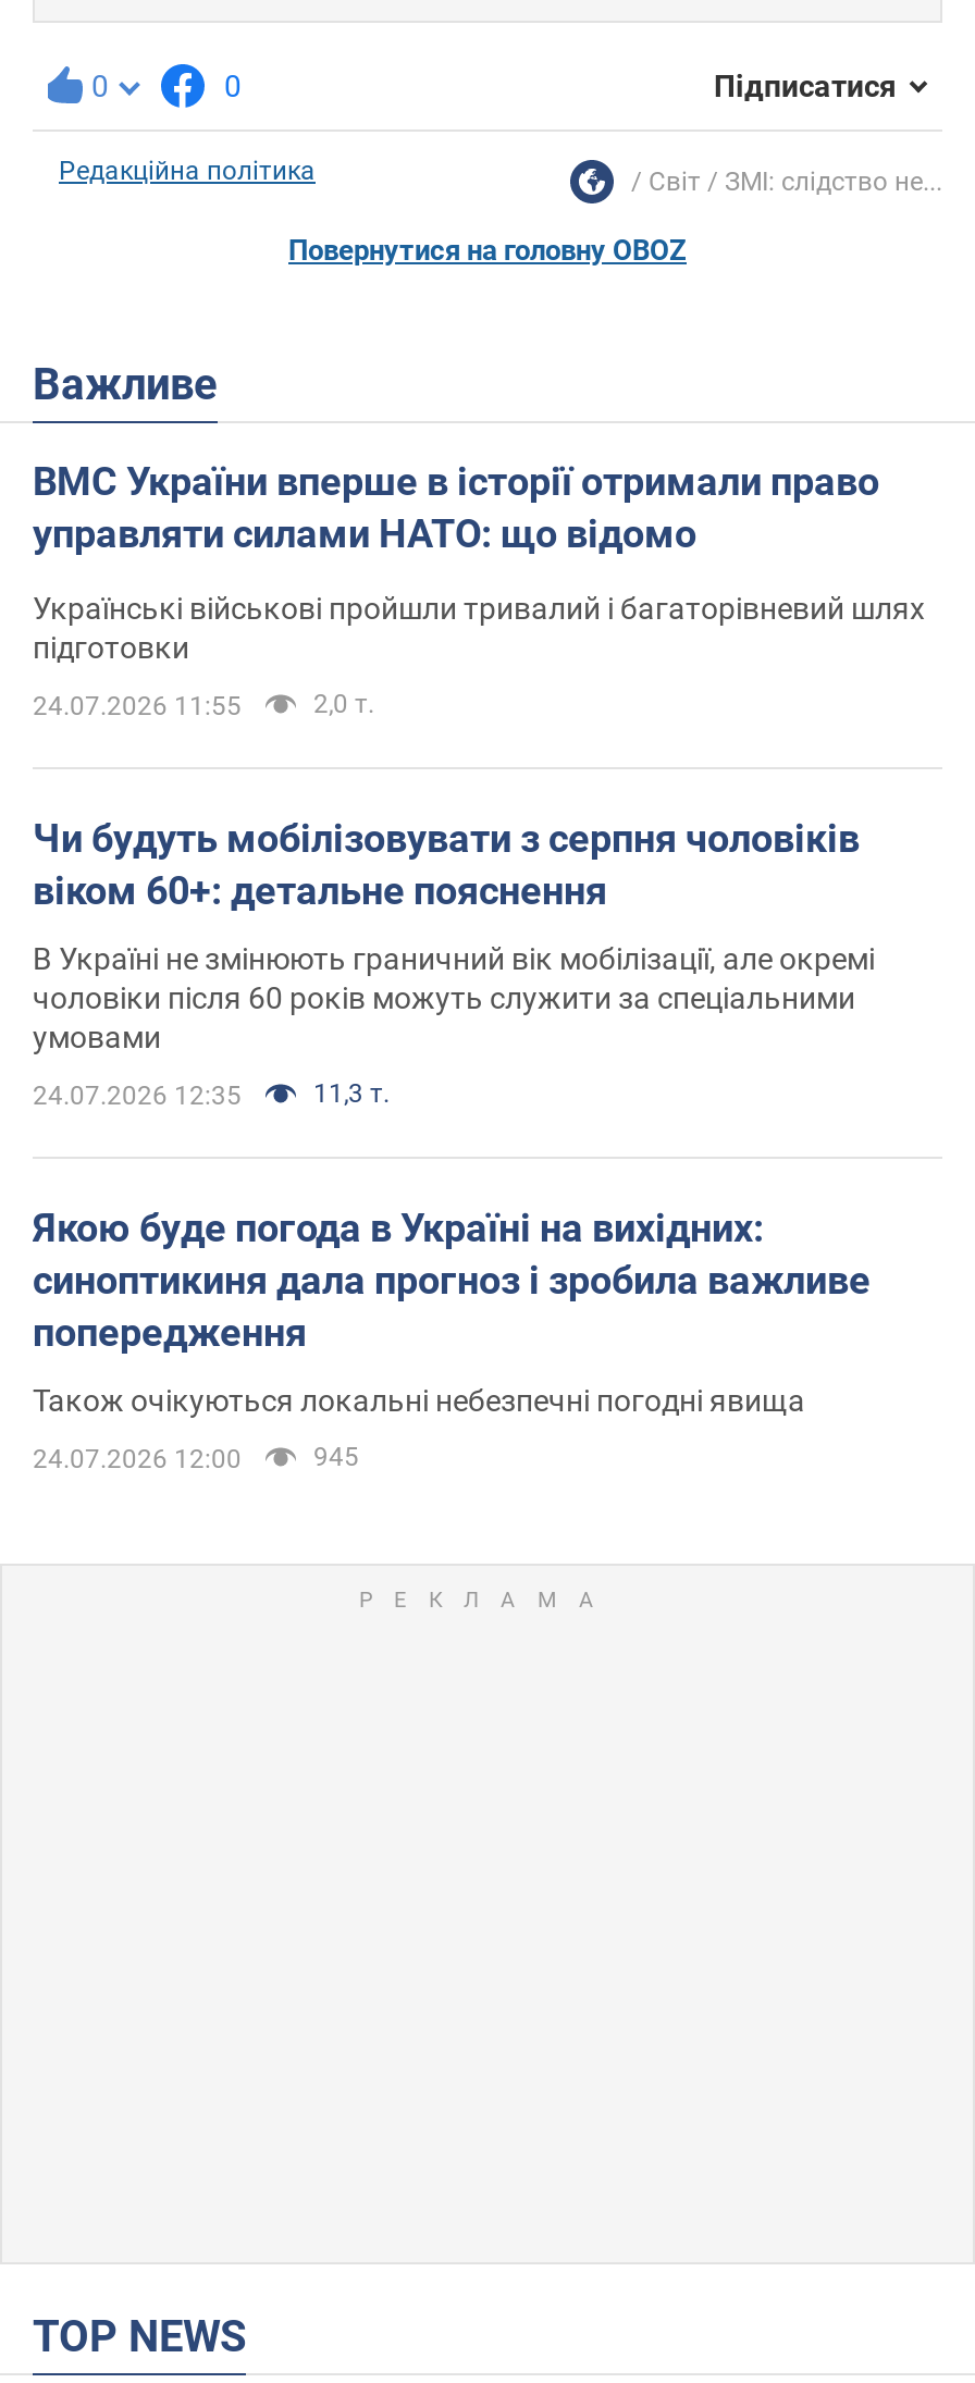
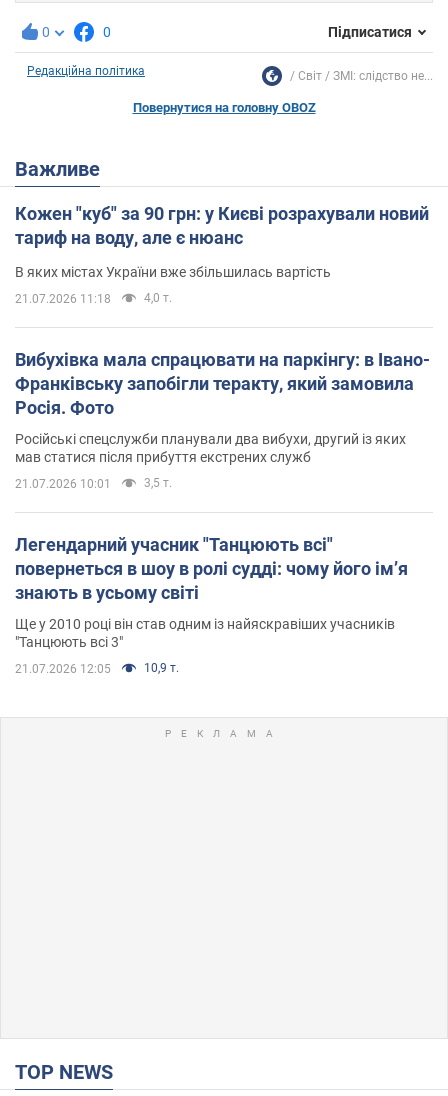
[33,457,879,555] ВМС України вперше в історії отримали право | управляти силами НАТО: що відомо -> [15,203,429,248] Кожен "куб" за 90 грн: у Києві розрахували новий | тариф на воду, але є нюанс
[33,590,925,664] Українські військові пройшли тривалий і багаторівневий шлях | підготовки -> [15,264,331,280] В яких містах України вже збільшилась вартість
[33,688,374,721] 24.07.2026 11:55 | 2,0 т. -> [15,291,172,306] 21.07.2026 11:18 | 4,0 т.
[33,814,860,912] Чи будуть мобілізовувати з серпня чоловіків | віком 60+: детальне пояснення -> [15,349,430,418] Вибухівка мала спрацювати на паркінгу: в Івано- | Франківську запобігли теракту, який замовила | Росія. Фото
[33,941,875,1054] В Україні не змінюють граничний вік мобілізації, але окремі | чоловіки після 60 років можуть служити за спеціальними | умовами -> [15,431,406,465] Російські спецслужби планували два вибухи, другий із яких | мав статися після прибуття екстрених служб
[33,1078,390,1110] 24.07.2026 12:35 | 11,3 т. -> [15,476,172,491] 21.07.2026 10:01 | 3,5 т.
[33,1204,871,1354] Якою буде погода в Україні на вихідних: | синоптикиня дала прогноз і зробила важливе | попередження -> [15,534,408,603] Легендарний учасник "Танцюють всі" | повернеться в шоу в ролі судді: чому його імʼя | знають в усьому світі
[33,1382,805,1417] Також очікуються локальні небезпечні погодні явища -> [15,616,395,650] Ще у 2010 році він став одним із найяскравіших учасників | "Танцюють всі 3"
[33,1441,359,1474] 24.07.2026 12:00 | 945 -> [15,661,179,676] 21.07.2026 12:05 | 10,9 т.

